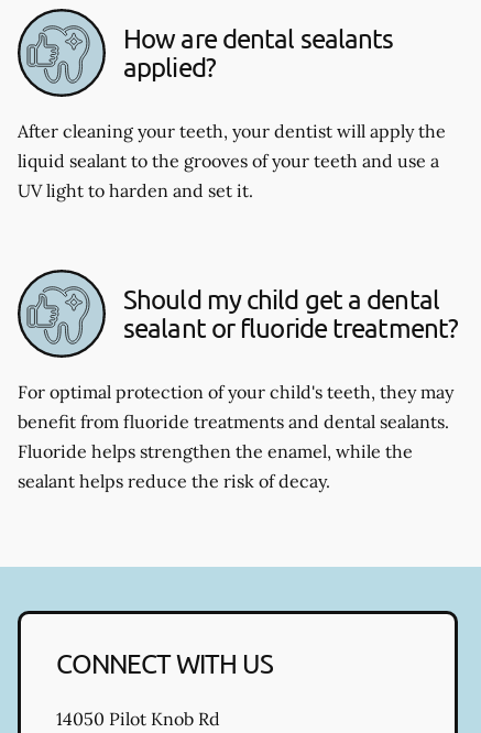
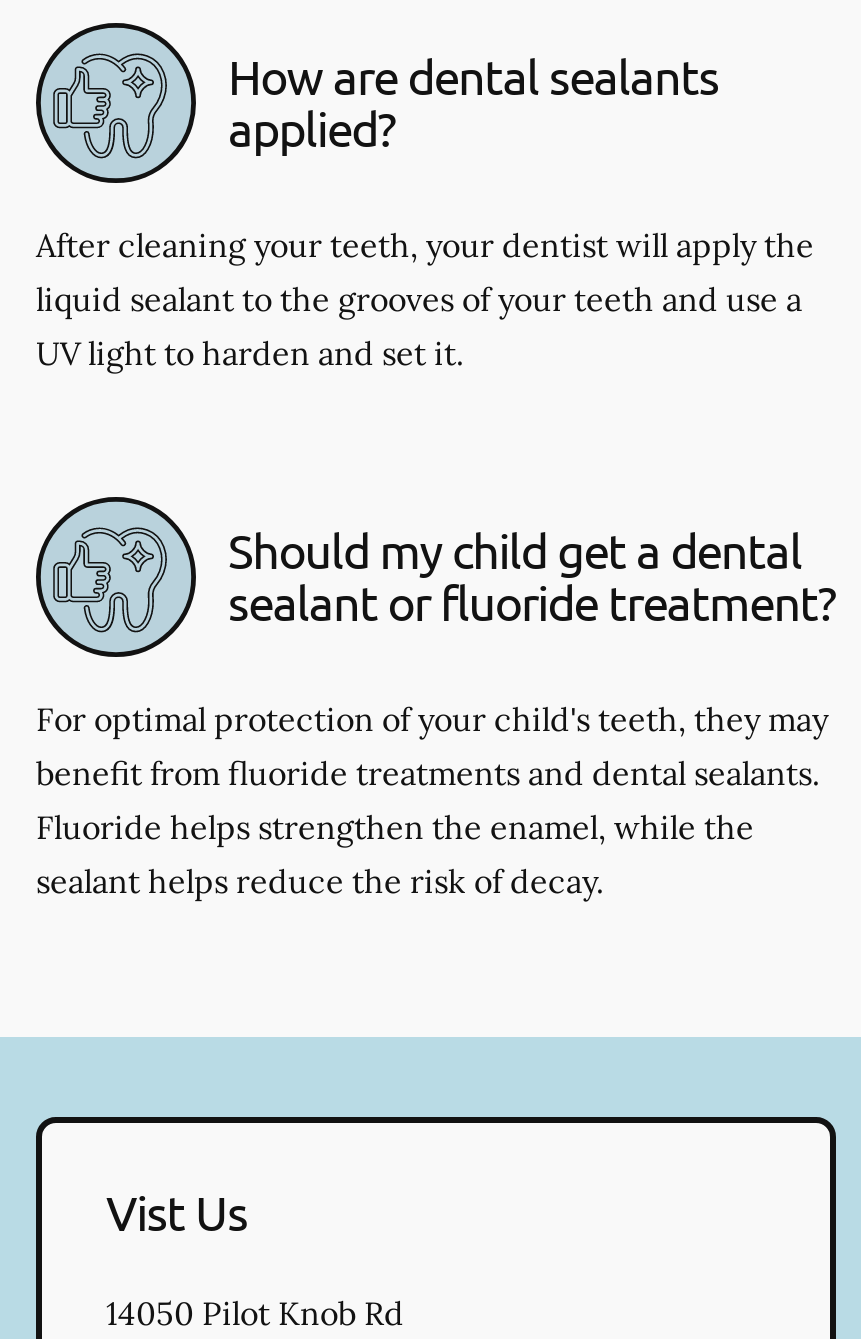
[56,647,274,679] CONNECT WITH US -> [106,1182,247,1240] Vist Us

